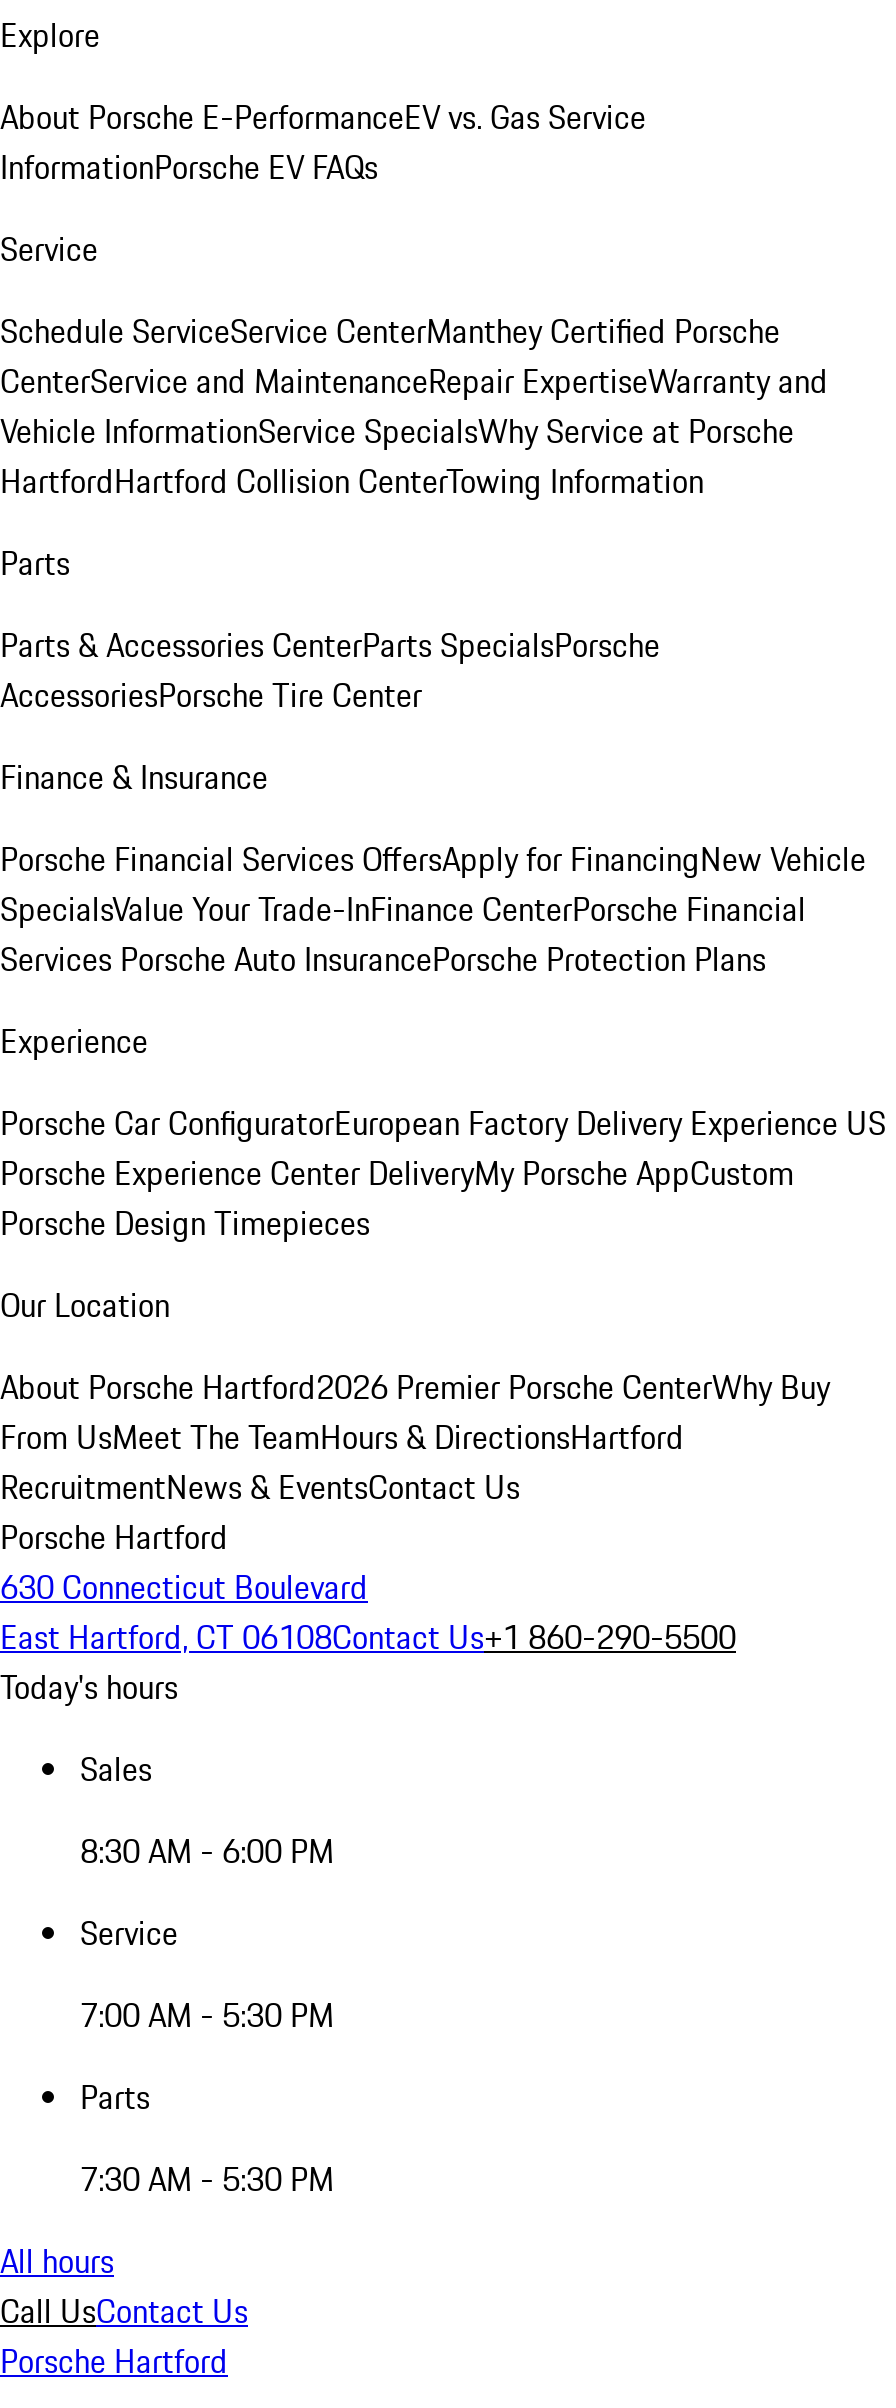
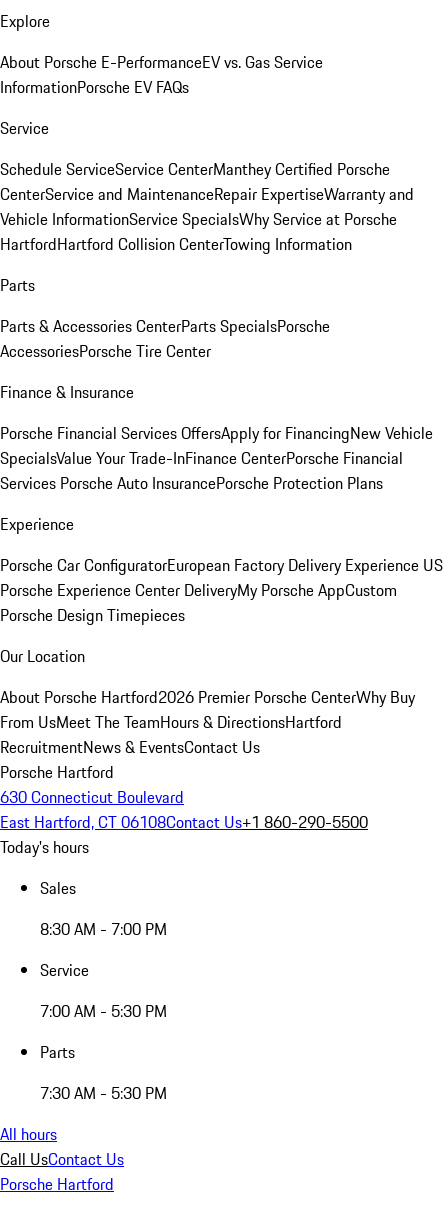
[80,1827,334,1875] 8:30 AM - 6:00 PM -> [40,917,167,941] 8:30 AM - 7:00 PM

